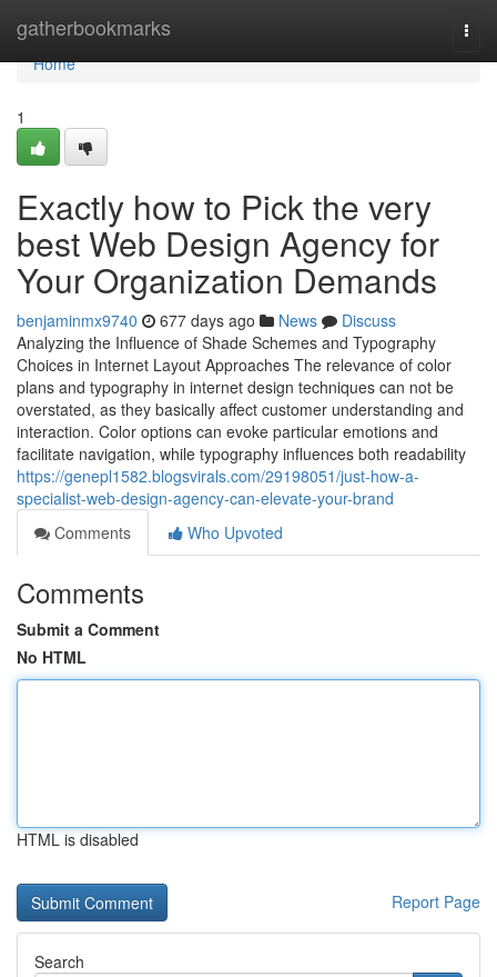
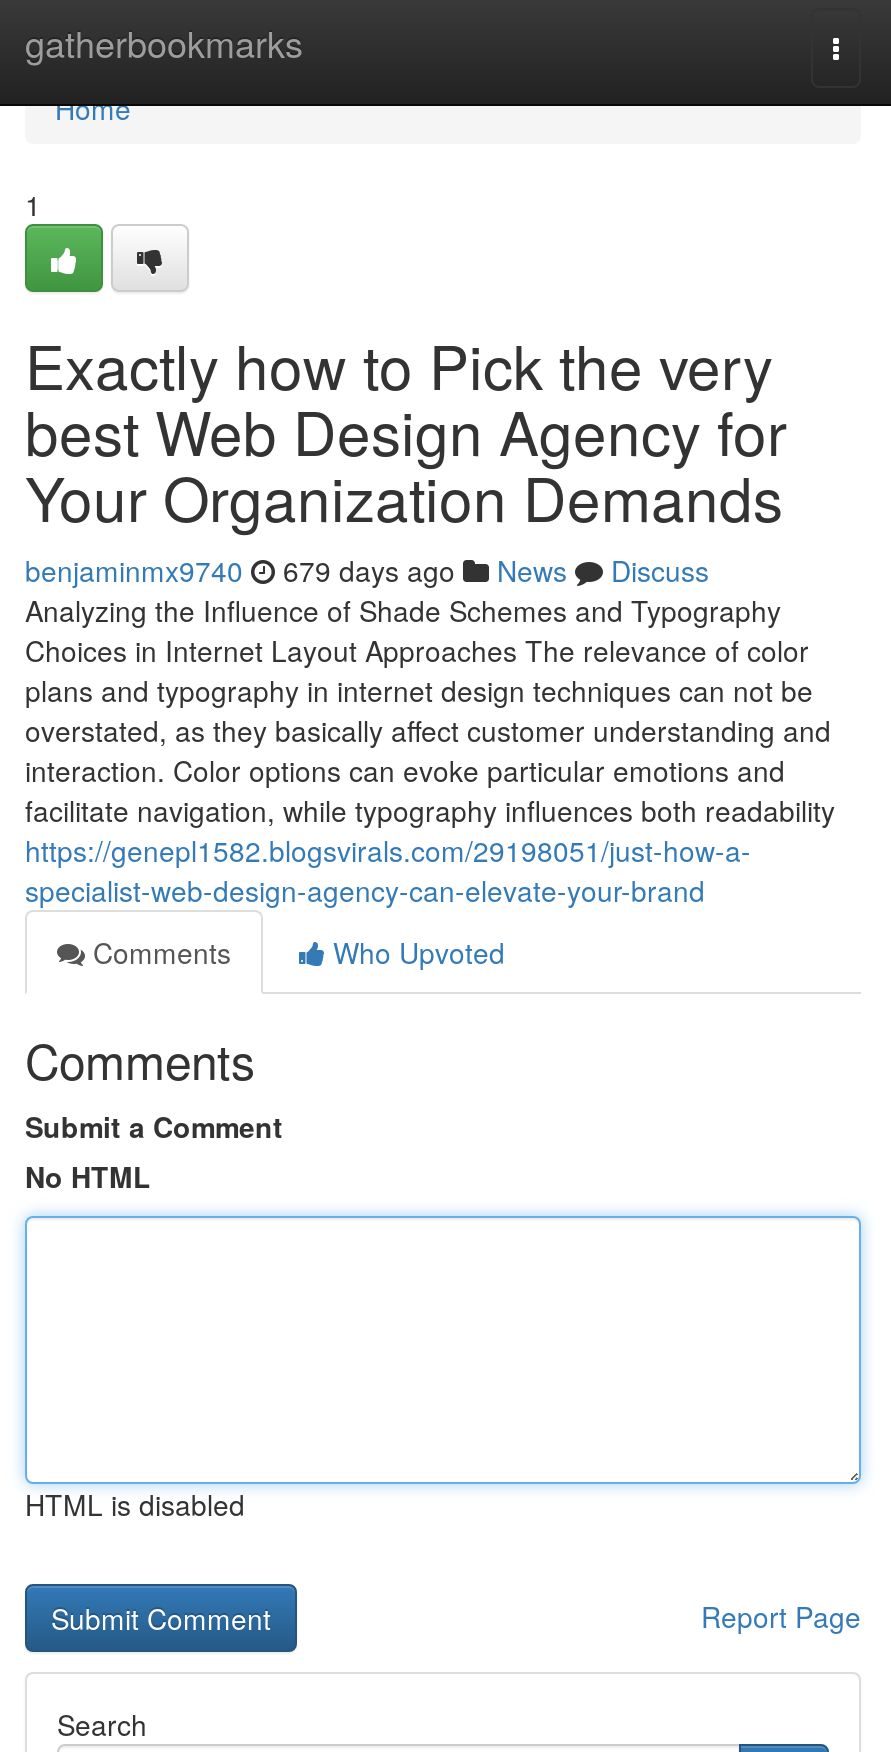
[17,309,396,331] benjaminmx9740 677 days ago News Discuss -> [25,550,709,590] benjaminmx9740 679 days ago News Discuss

